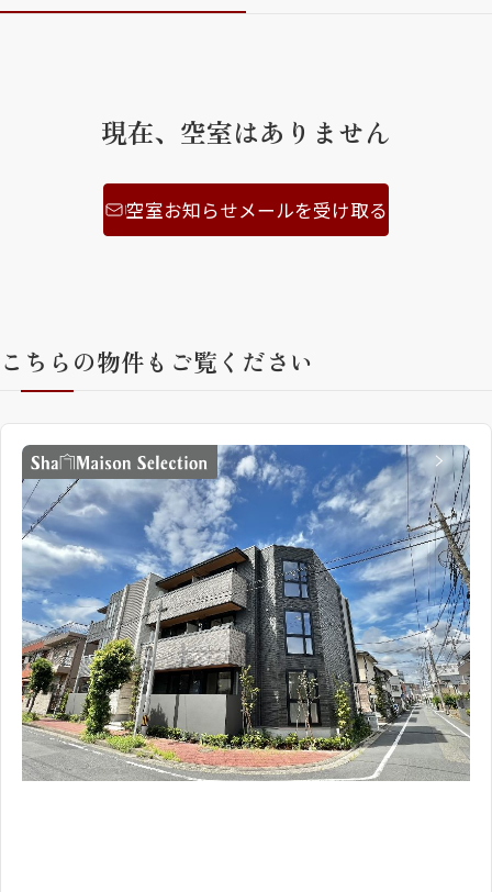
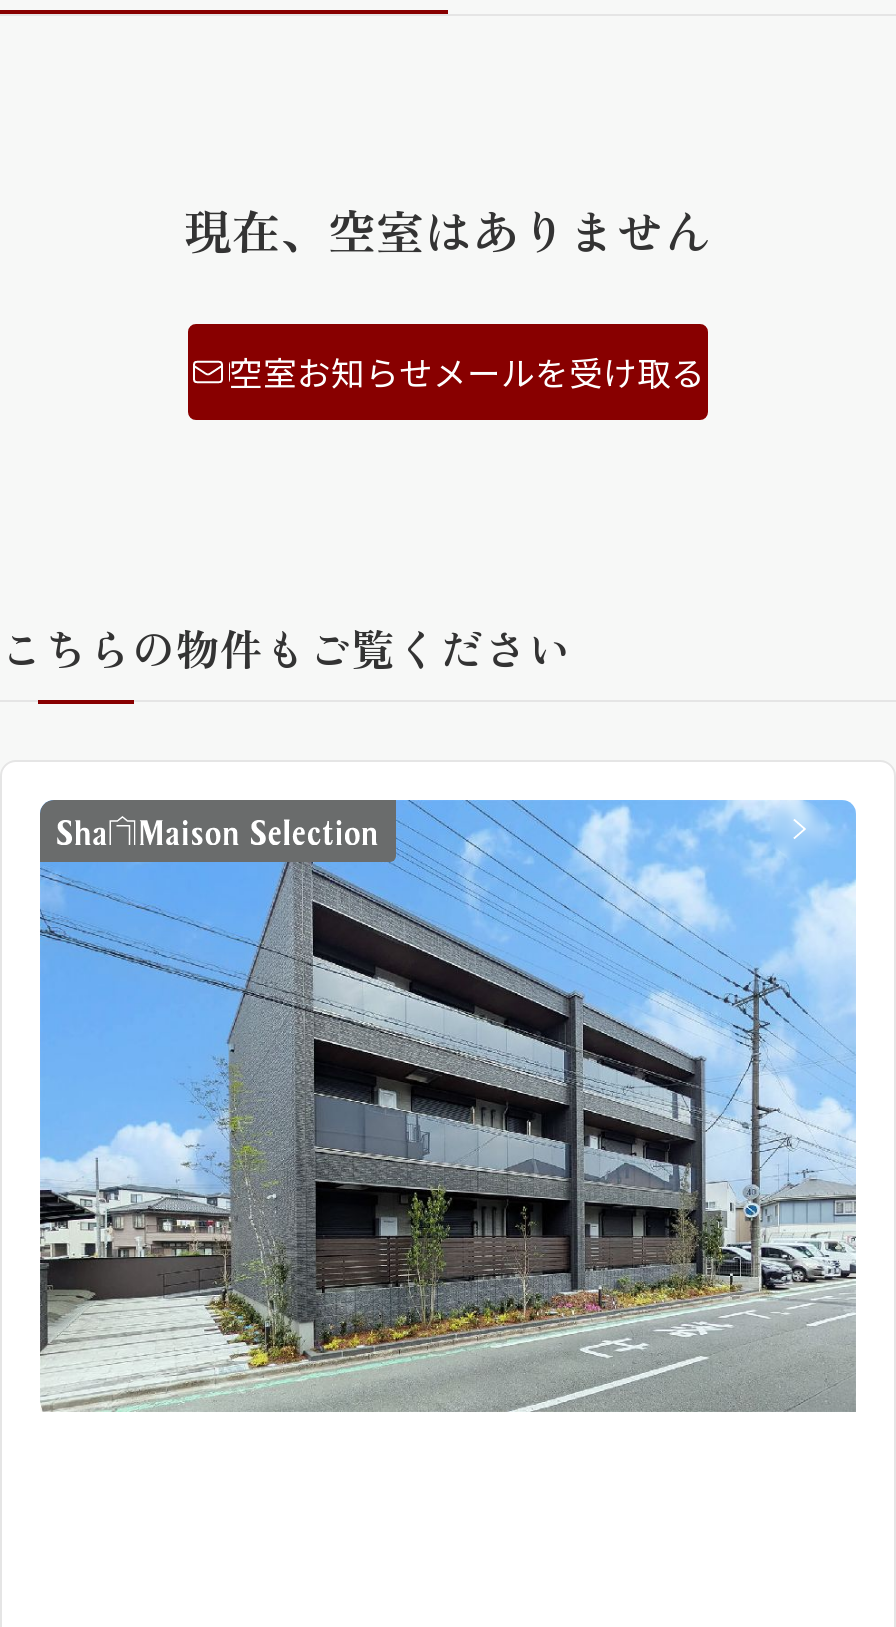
[21,445,471,780] [image] -> [38,800,856,1412] [image]

